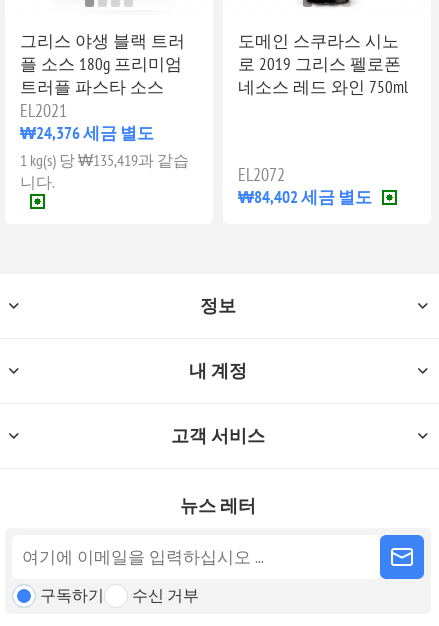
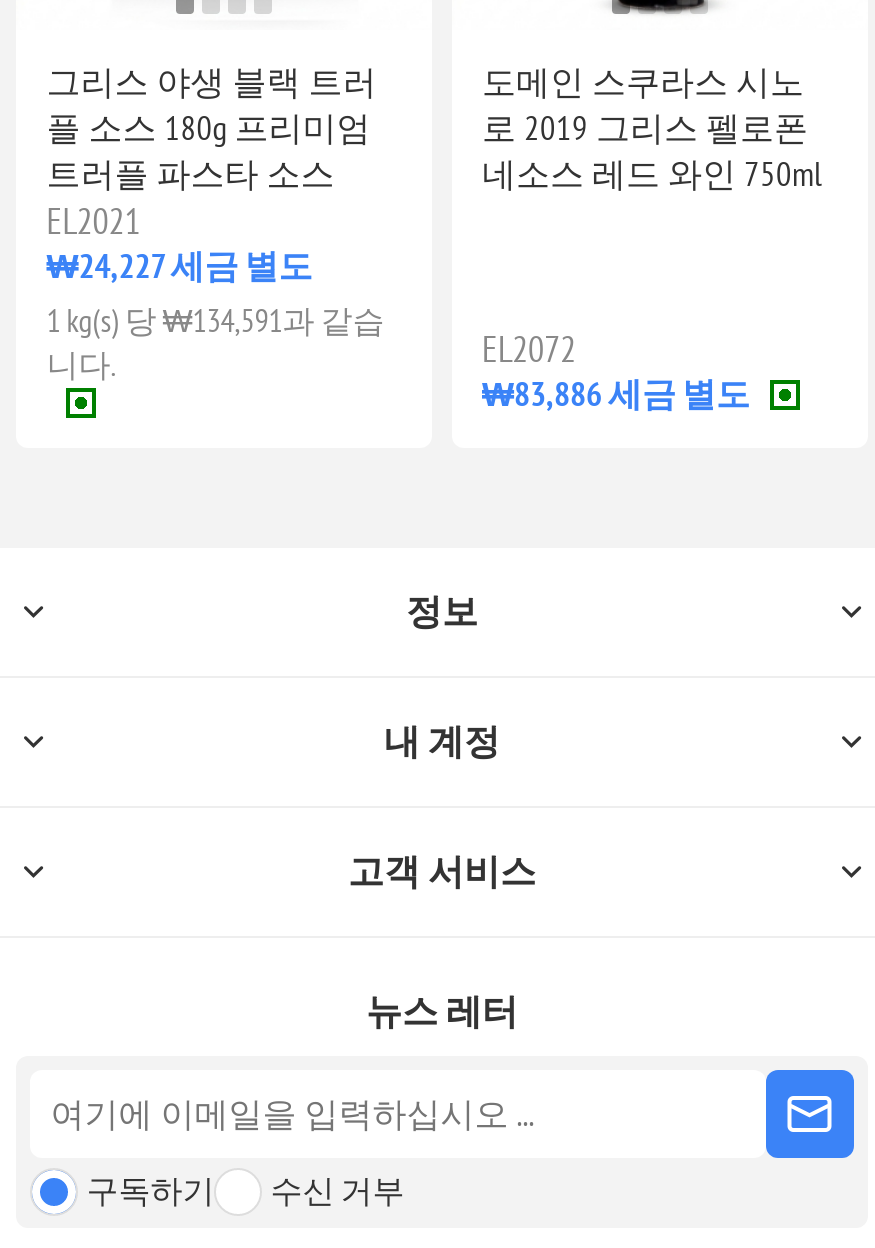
[20,122,154,144] ₩24,376 세금 별도 -> [46,244,312,288] ₩24,227 세금 별도
[20,150,189,170] 1 kg(s) 당 ₩135,419과 같습 -> [46,300,384,340] 1 kg(s) 당 ₩134,591과 같습
[238,186,372,208] ₩84,402 세금 별도 -> [482,372,750,416] ₩83,886 세금 별도

